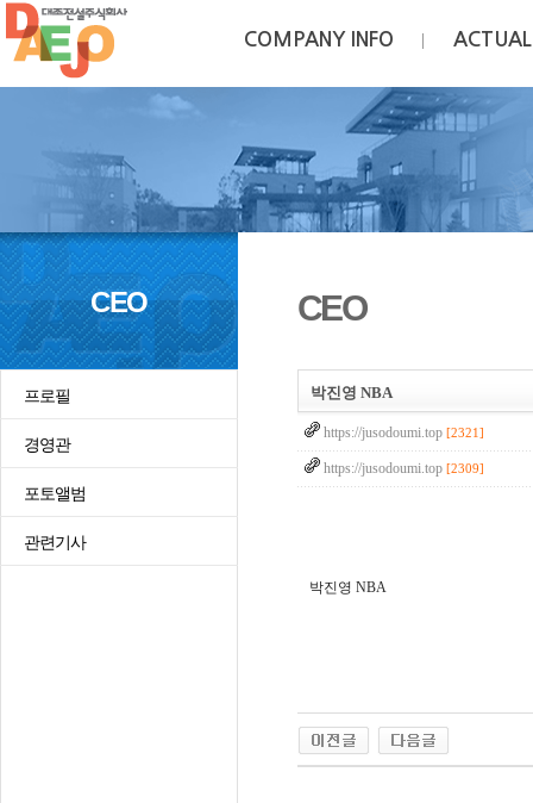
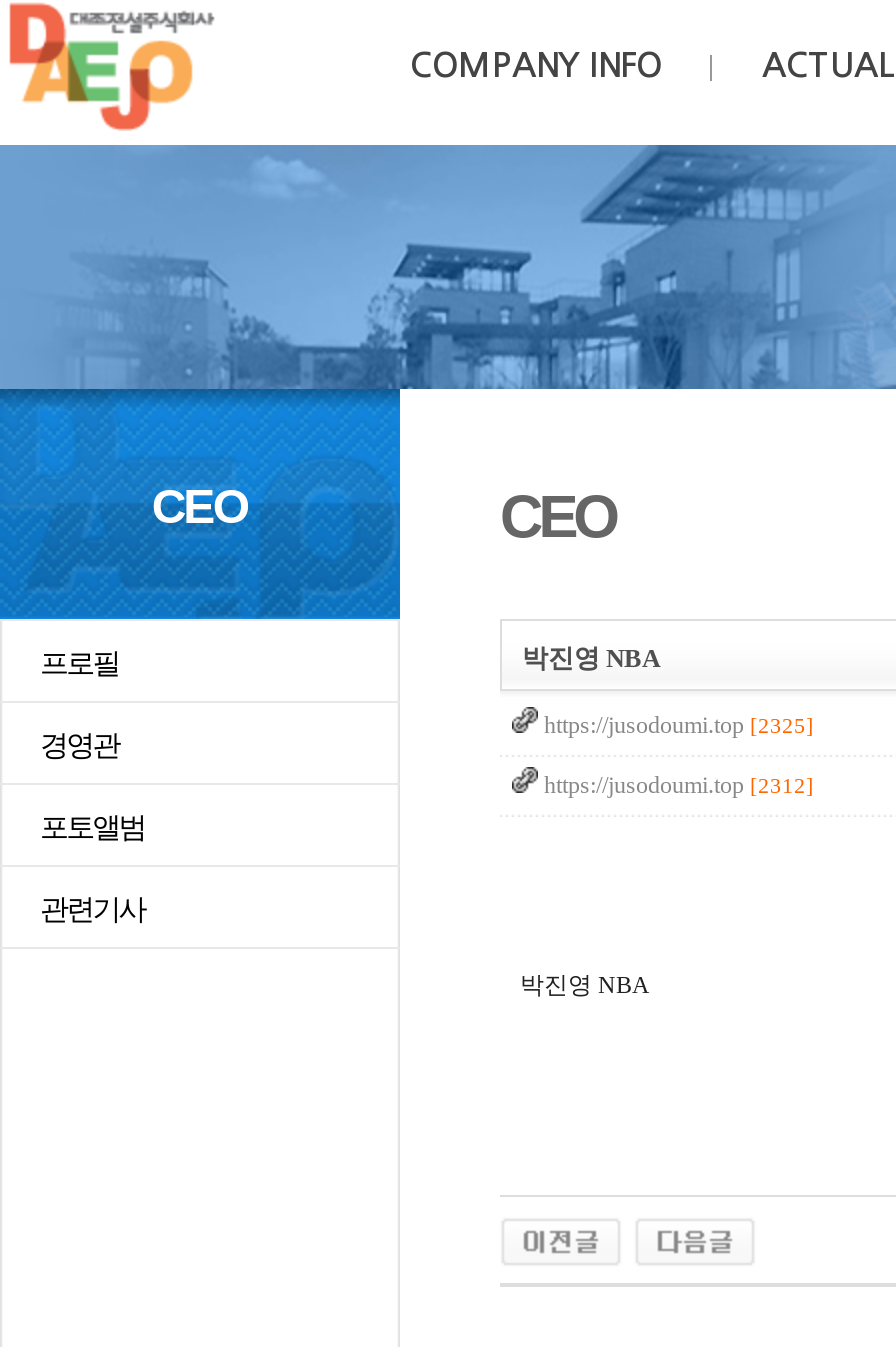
[324,424,484,441] https://jusodoumi.top [2321] -> [544,711,814,739] https://jusodoumi.top [2325]
[324,460,484,477] https://jusodoumi.top [2309] -> [544,771,814,799] https://jusodoumi.top [2312]

